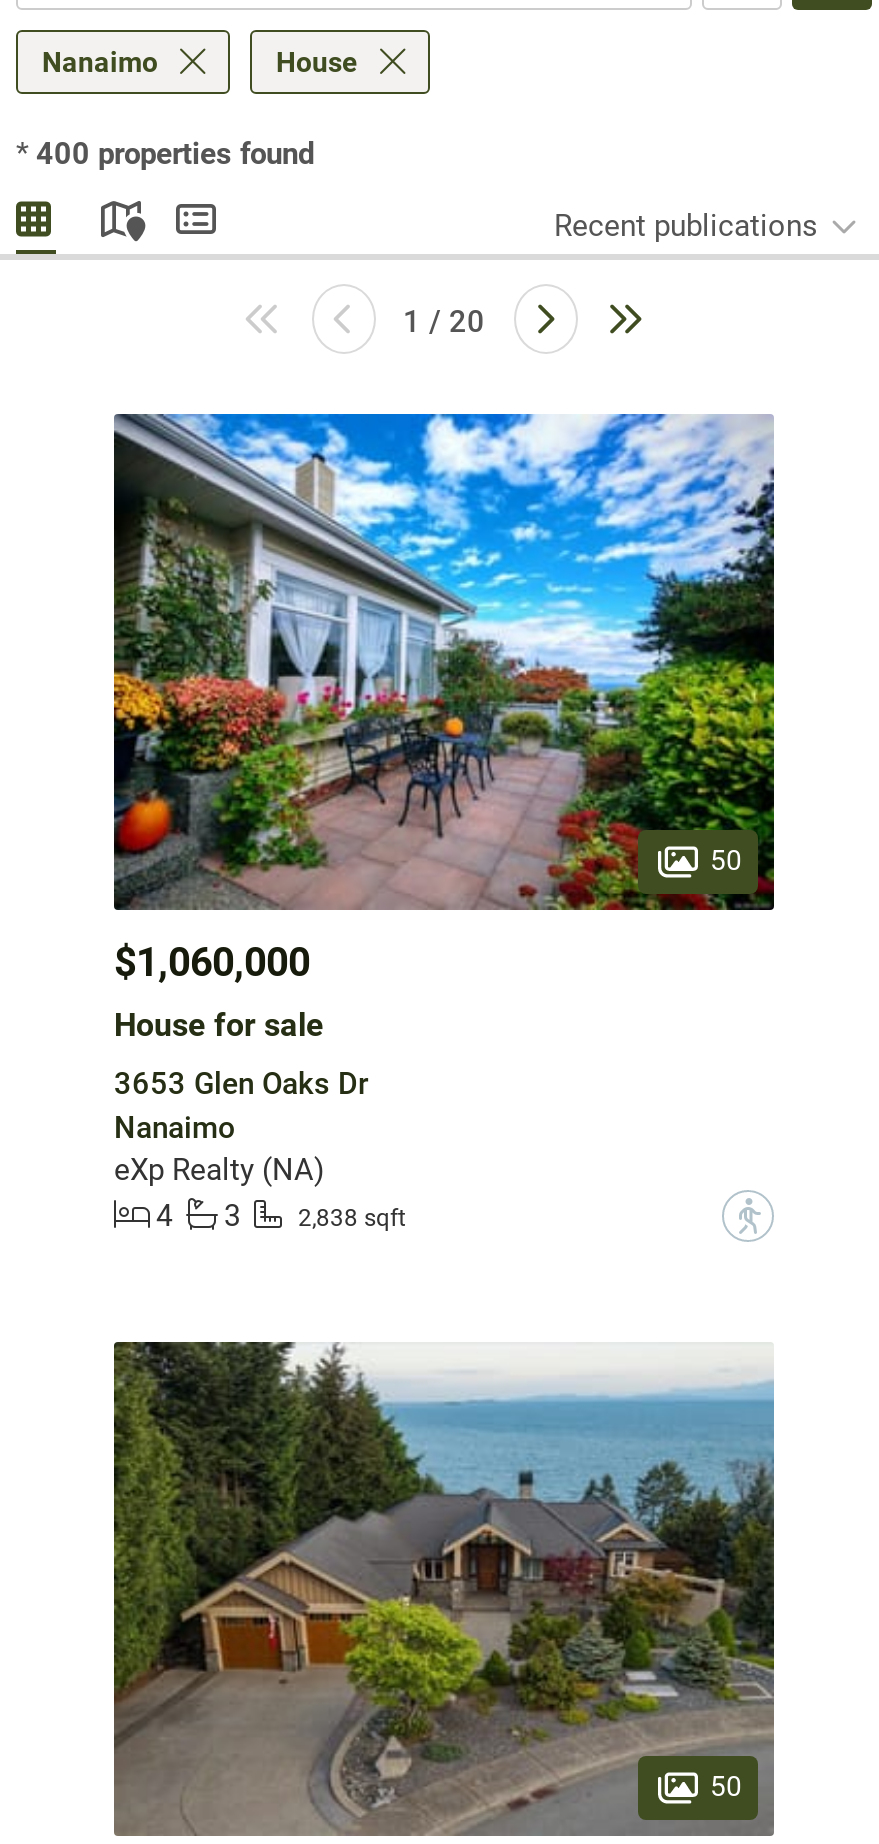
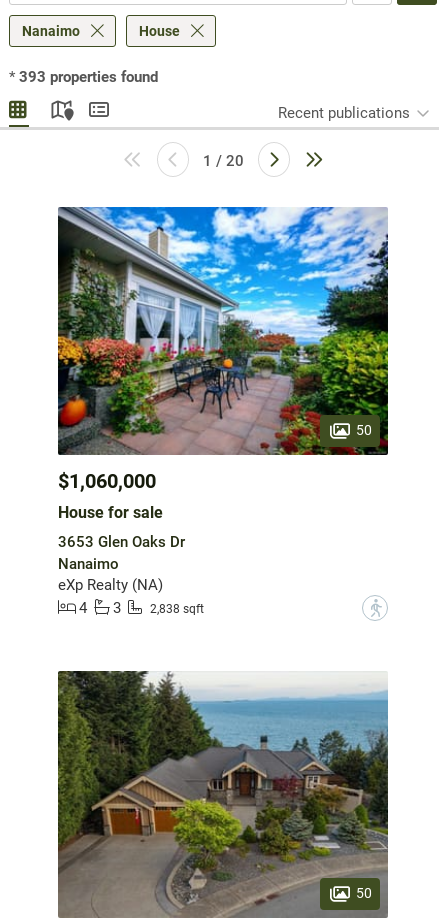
[16,136,314,172] * 400 properties found -> [9,68,158,86] * 393 properties found

